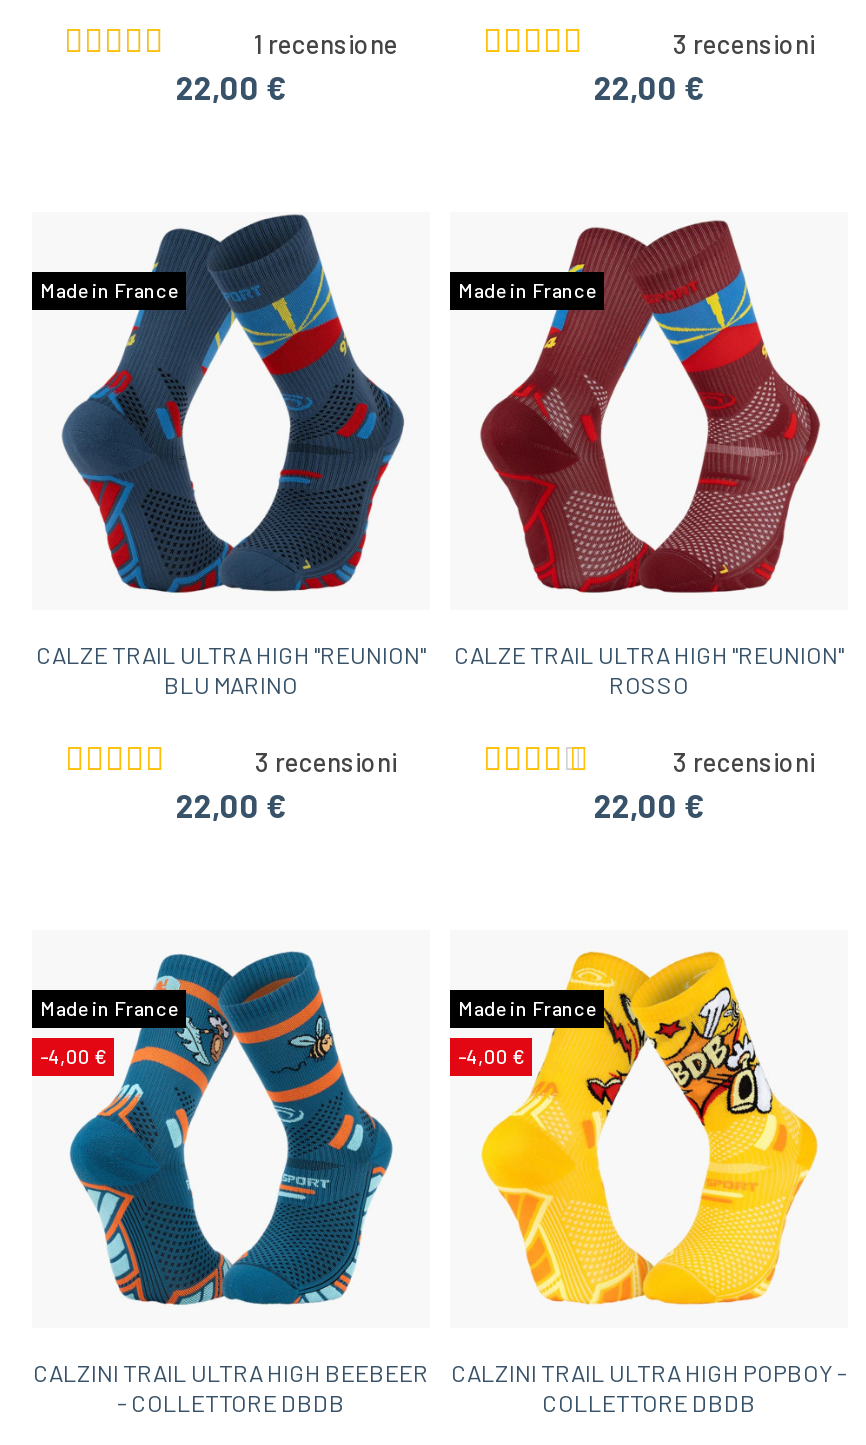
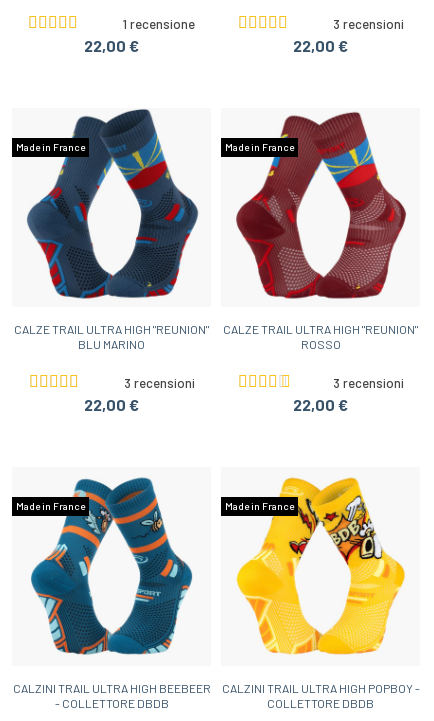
[40,1044,106,1068] -4,00 € -> none
[458,1044,524,1068] -4,00 € -> none

